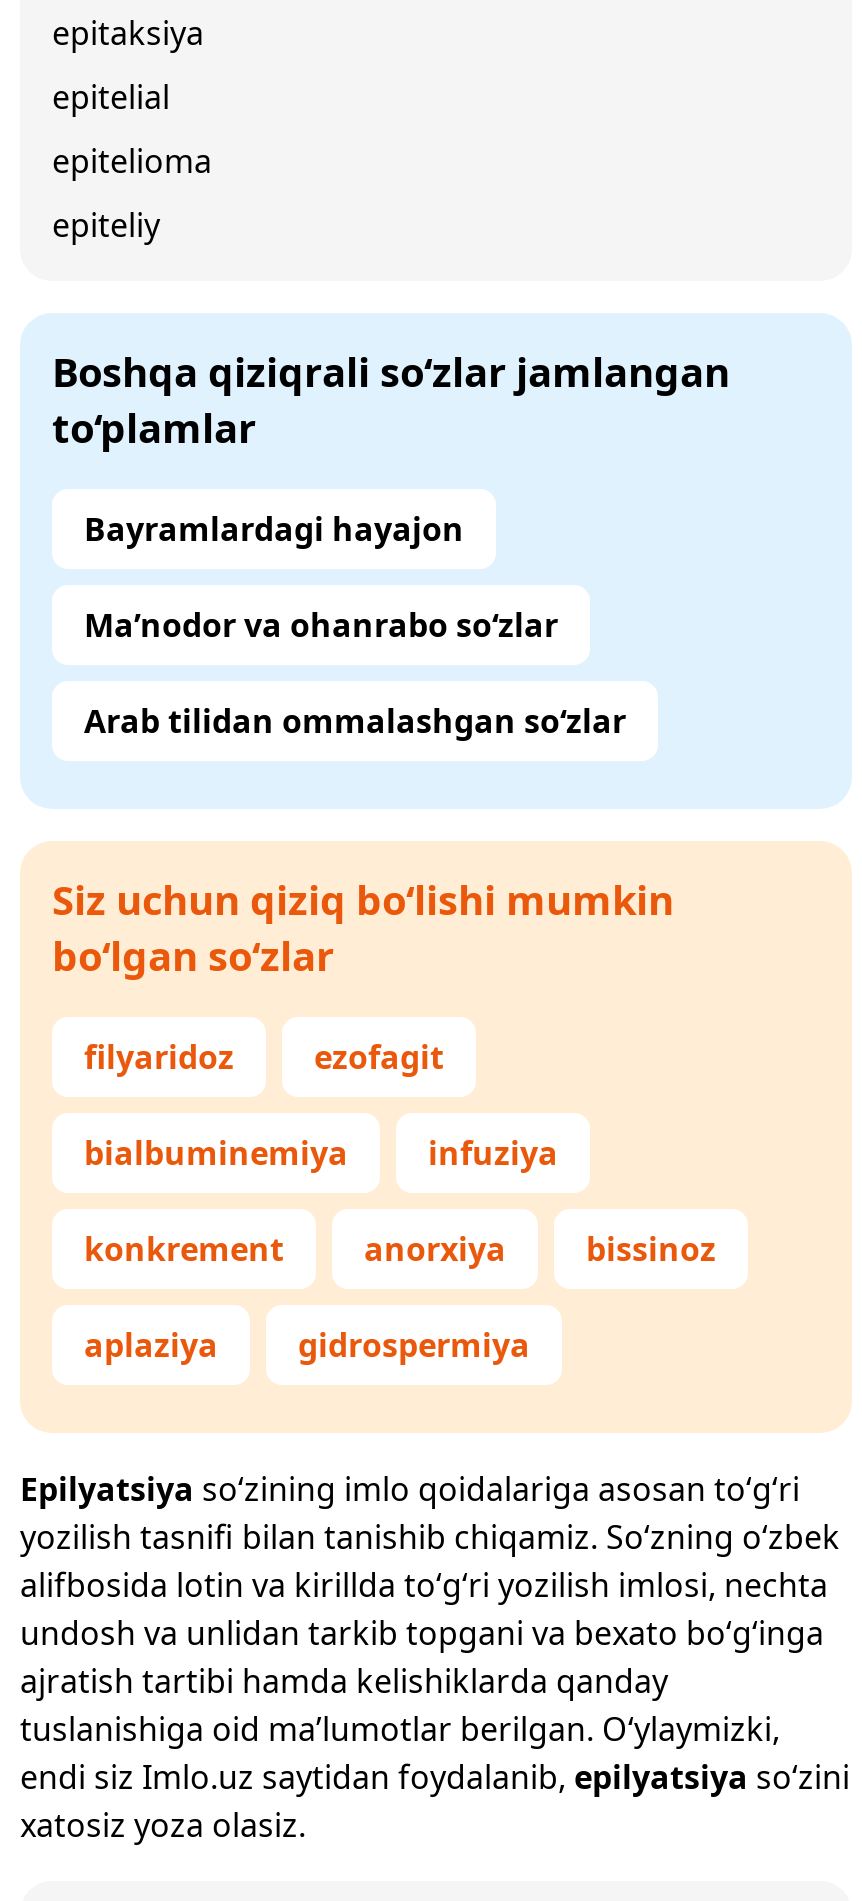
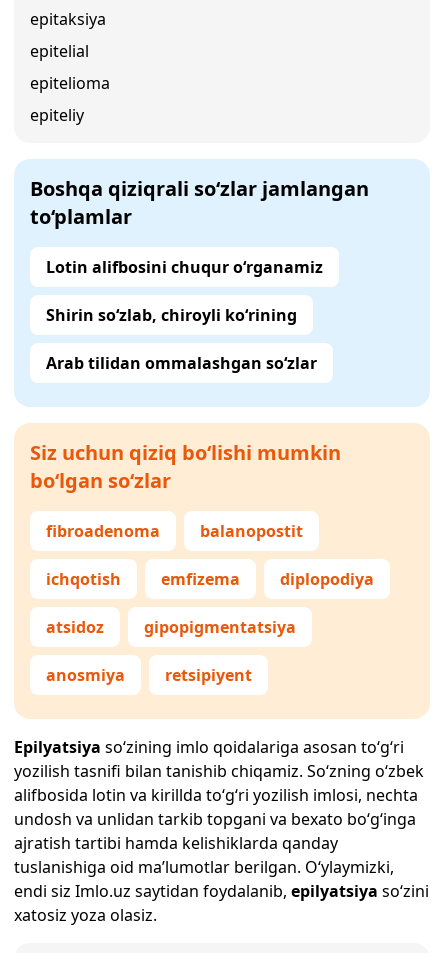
[84,507,464,551] Bayramlardagi hayajon -> [46,256,323,278] Lotin alifbosini chuqur o‘rganamiz
[84,603,558,647] Ma’nodor va ohanrabo so‘zlar -> [46,304,297,326] Shirin so‘zlab, chiroyli ko‘rining
[84,1035,444,1079] filyaridoz | ezofagit -> [46,520,303,542] fibroadenoma | balanopostit
[84,1131,558,1175] bialbuminemiya | infuziya -> [46,568,374,590] ichqotish | emfizema | diplopodiya
[84,1227,716,1271] konkrement | anorxiya | bissinoz -> [46,616,296,638] atsidoz | gipopigmentatsiya
[84,1323,530,1367] aplaziya | gidrospermiya -> [46,664,252,686] anosmiya | retsipiyent

